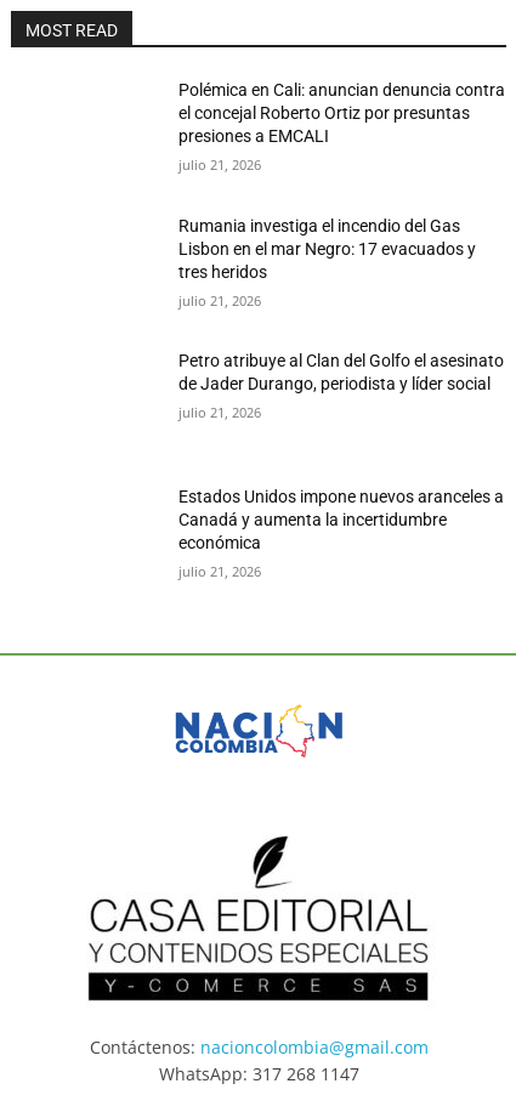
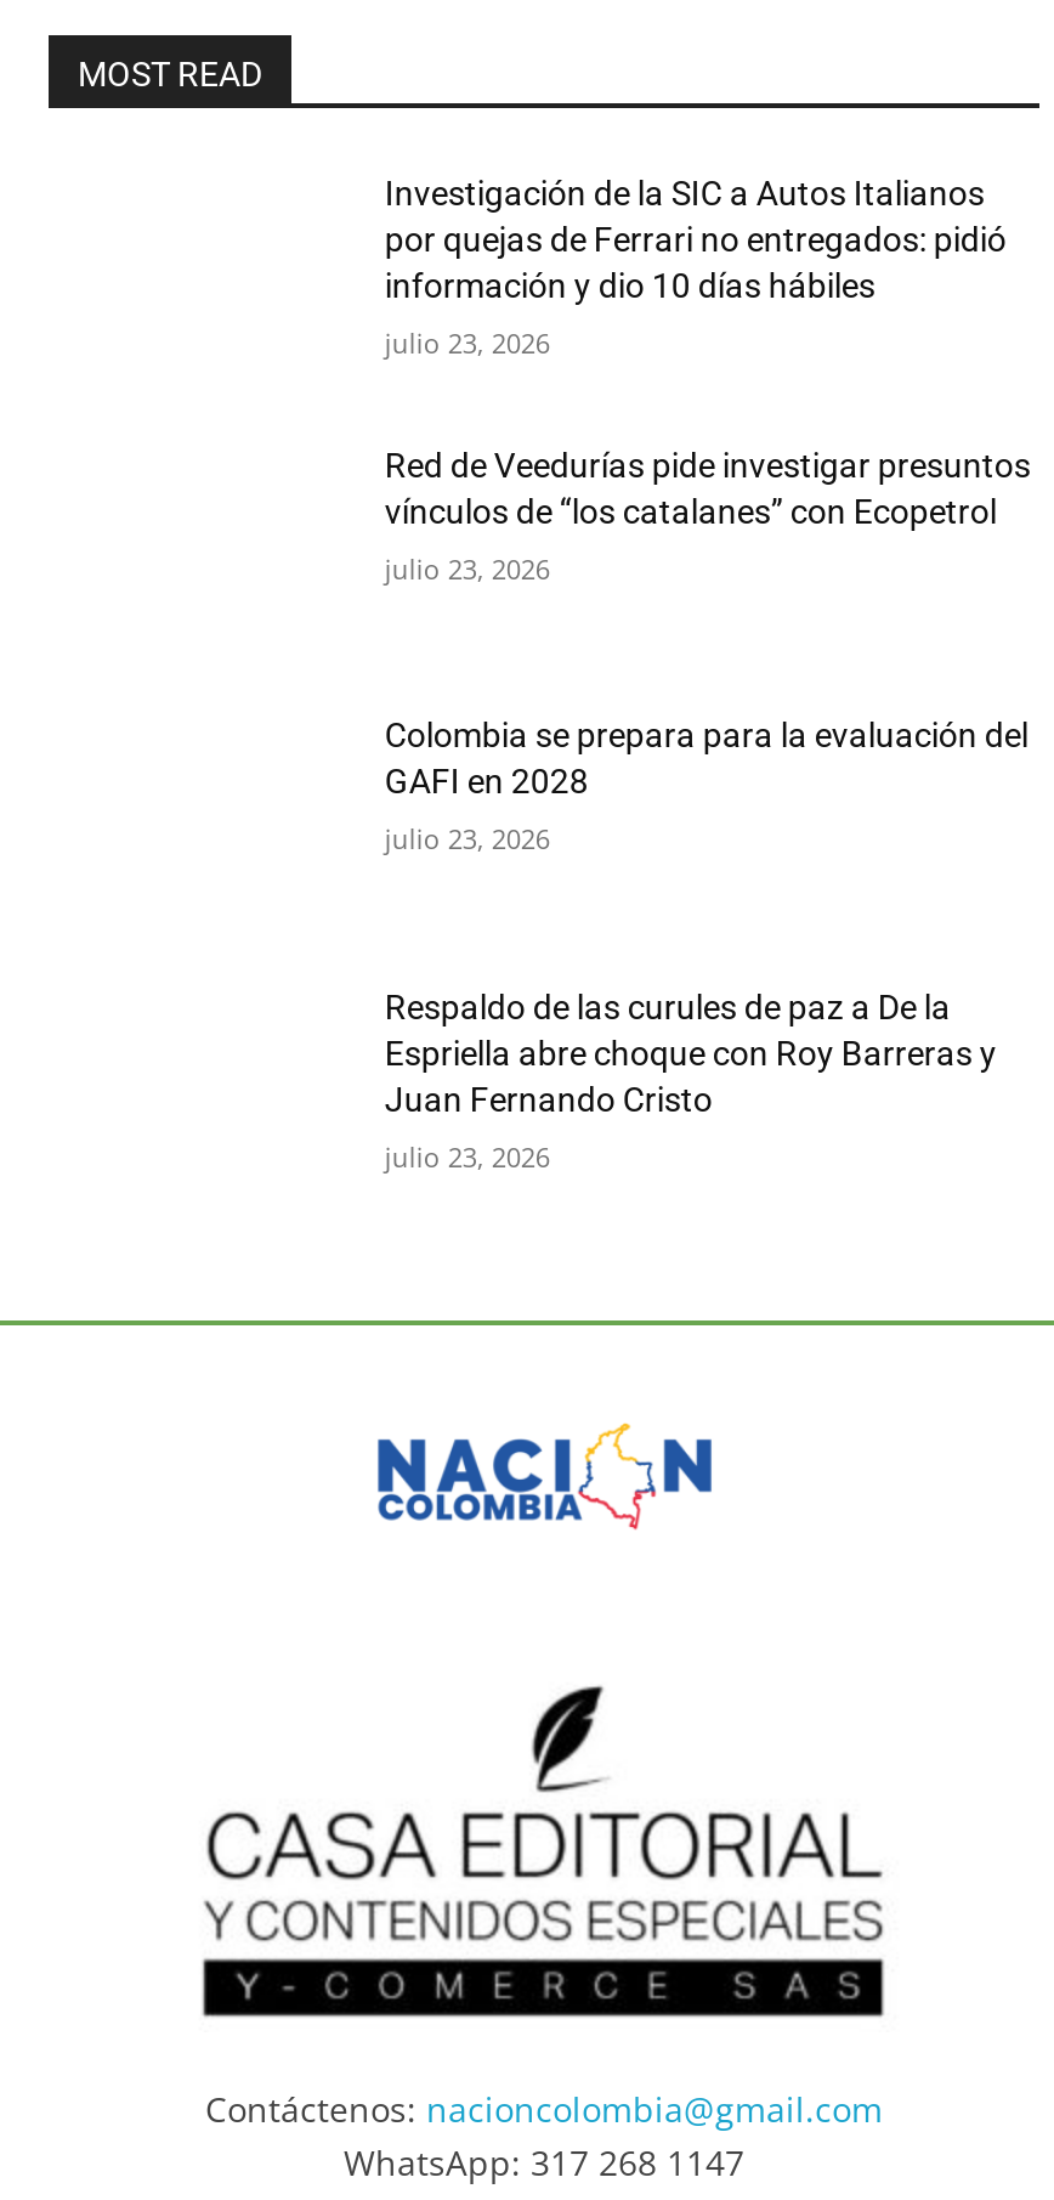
[179,80,506,146] Polémica en Cali: anuncian denuncia contra | el concejal Roberto Ortiz por presuntas | presiones a EMCALI -> [385,174,1006,305] Investigación de la SIC a Autos Italianos | por quejas de Ferrari no entregados: pidió | información y dio 10 días hábiles
[179,155,262,174] julio 21, 2026 -> [385,324,550,361] julio 23, 2026
[179,216,476,281] Rumania investiga el incendio del Gas | Lisbon en el mar Negro: 17 evacuados y | tres heridos -> [385,445,1031,530] Red de Veedurías pide investigar presuntos | vínculos de “los catalanes” con Ecopetrol
[179,291,262,309] julio 21, 2026 -> [385,550,550,586] julio 23, 2026
[179,351,504,394] Petro atribuye al Clan del Golfo el asesinato | de Jader Durango, periodista y líder social -> [385,716,1028,801] Colombia se prepara para la evaluación del | GAFI en 2028
[179,403,262,422] julio 21, 2026 -> [385,821,550,857] julio 23, 2026
[179,487,504,552] Estados Unidos impone nuevos aranceles a | Canadá y aumenta la incertidumbre | económica -> [385,988,997,1119] Respaldo de las curules de paz a De la | Espriella abre choque con Roy Barreras y | Juan Fernando Cristo
[179,562,262,580] julio 21, 2026 -> [385,1138,550,1175] julio 23, 2026

